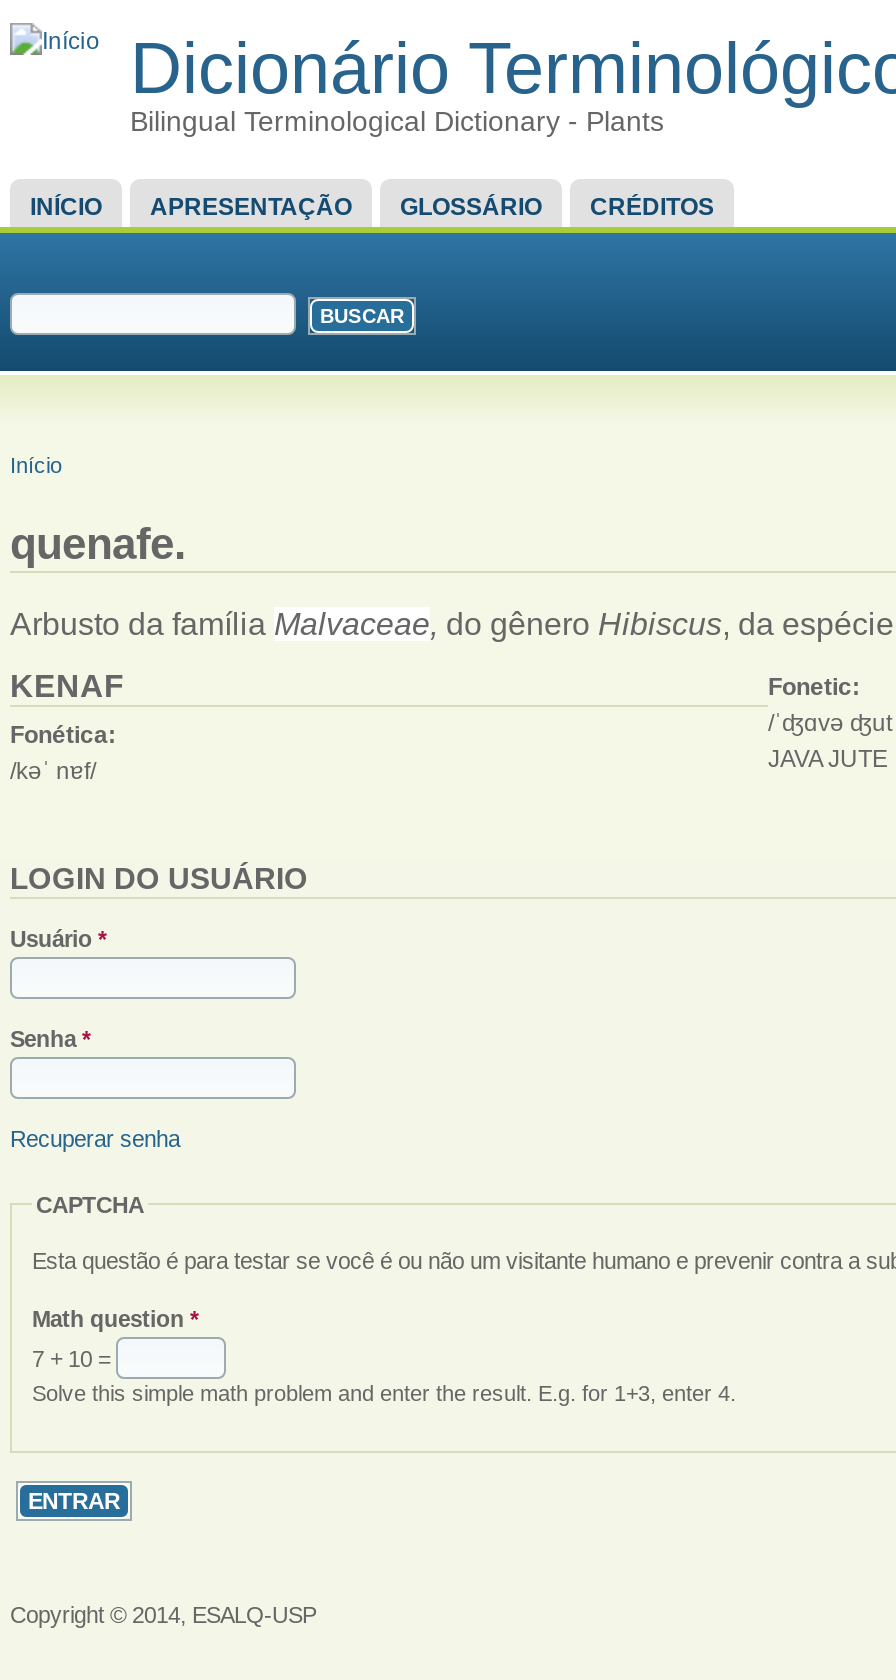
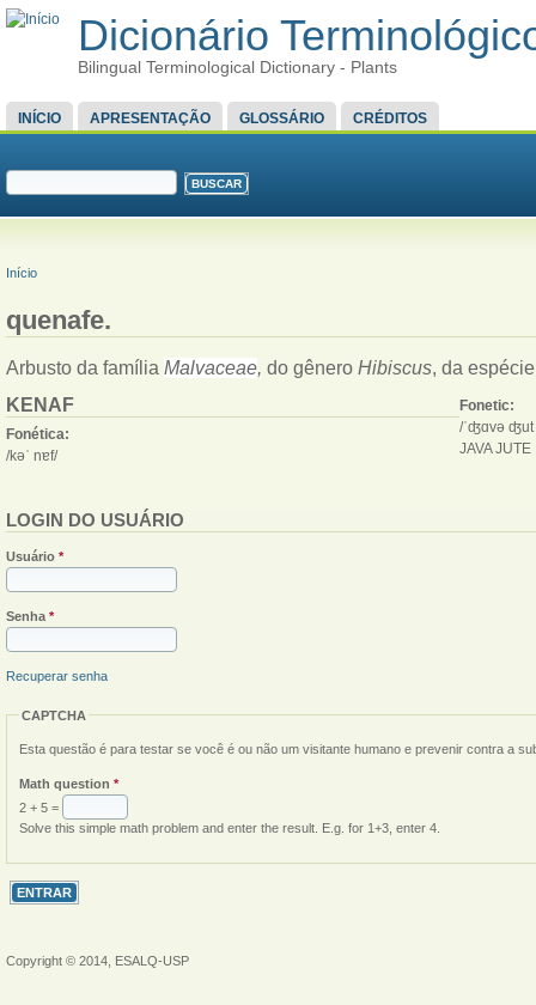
[32,1347,116,1371] 7 + 10 = -> [19,801,62,815] 2 + 5 =

